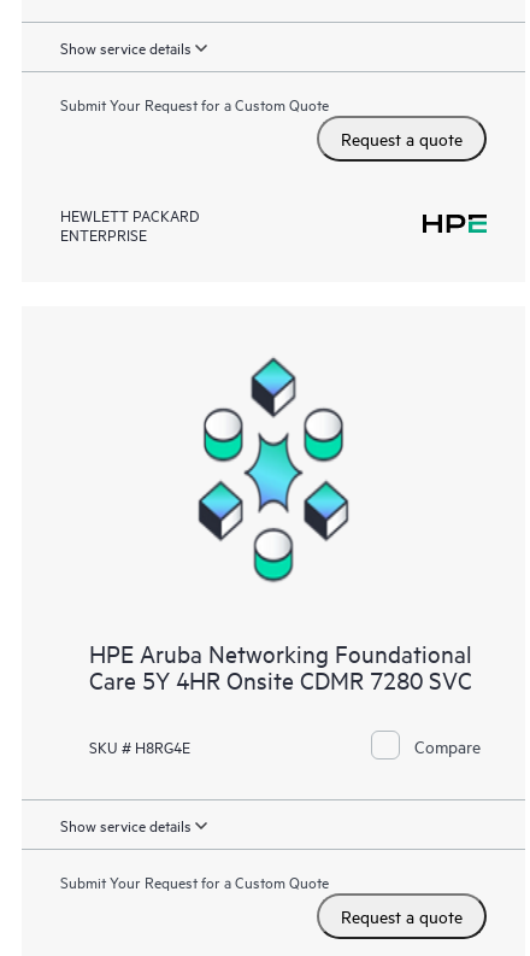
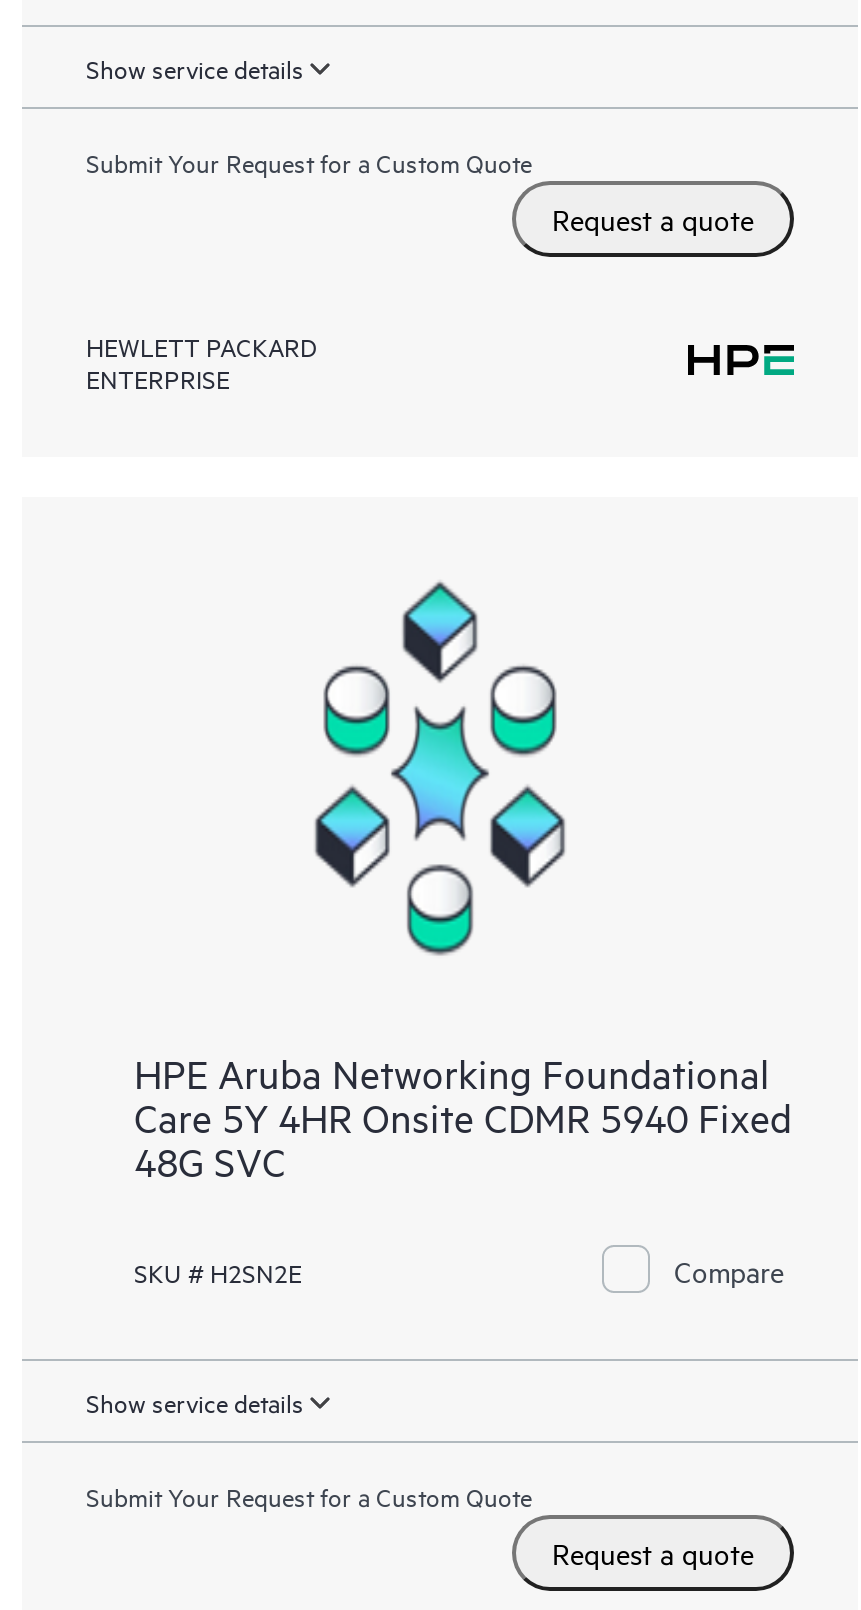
[89,664,472,694] Care 5Y 4HR Onsite CDMR 7280 SVC -> [134,1090,792,1184] Care 5Y 4HR Onsite CDMR 5940 Fixed | 48G SVC
[89,735,190,757] SKU # H8RG4E -> [134,1253,302,1289] SKU # H2SN2E

